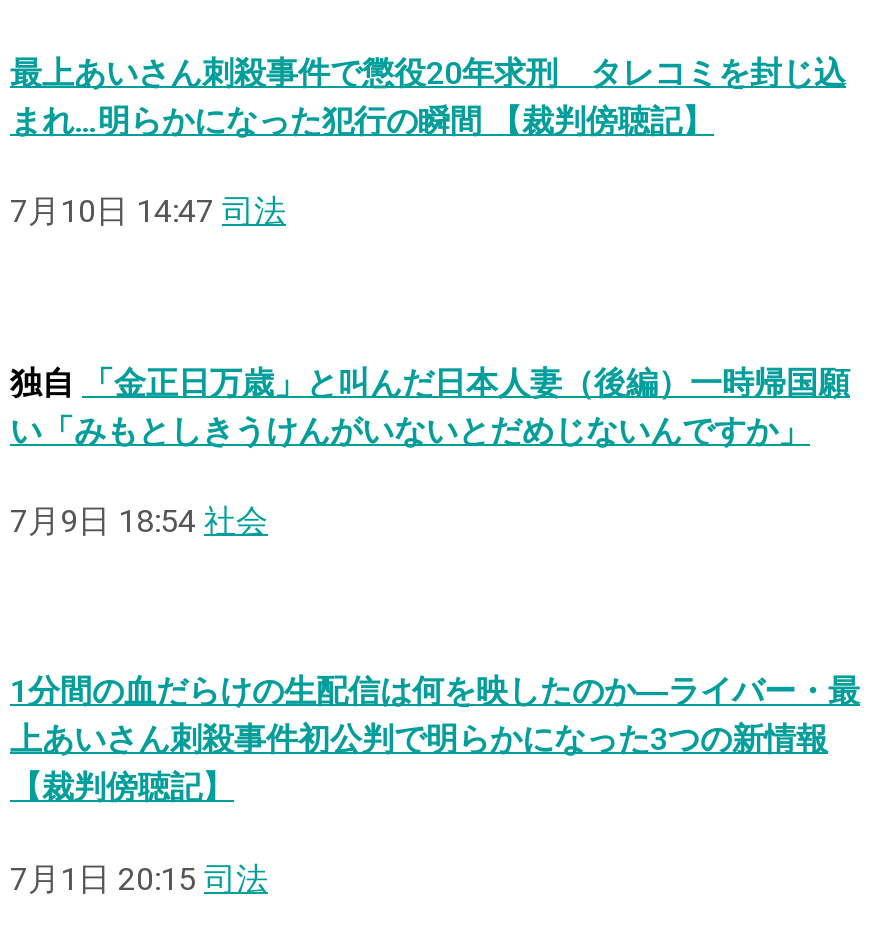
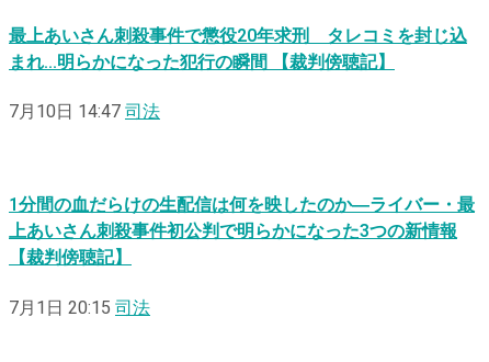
[10,359,850,546] 独自 「金正日万歳」と叫んだ日本人妻（後編）一時帰国願 | い「みもとしきうけんがいないとだめじないんですか」 | 7月9日 18:54 社会 -> none

